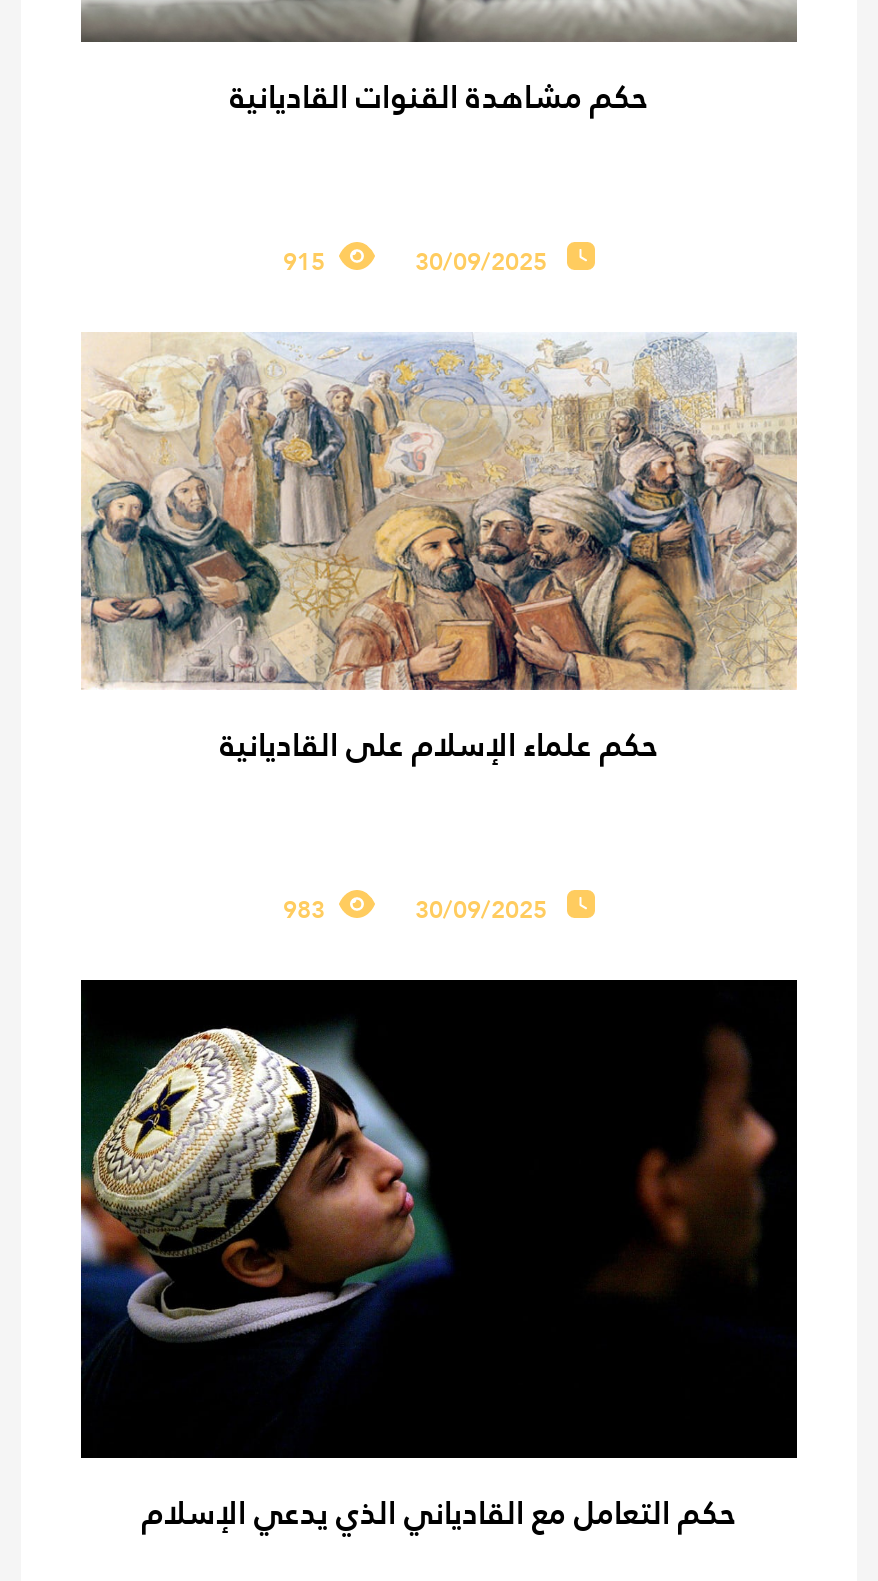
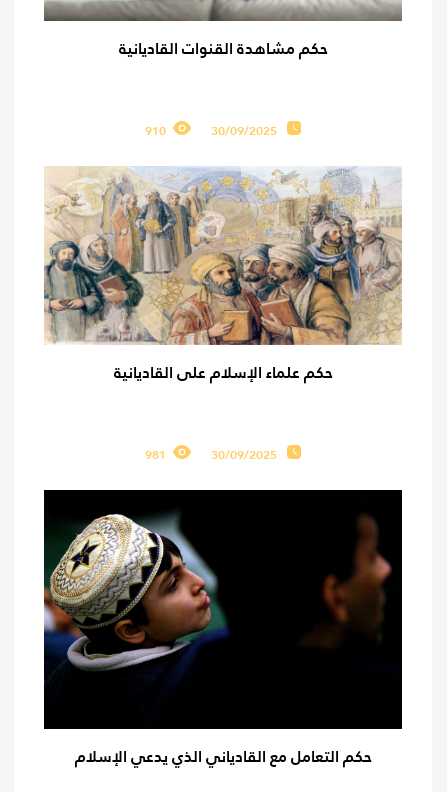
[283,240,325,284] 915 -> [145,120,166,142] 910
[283,888,325,932] 983 -> [145,444,166,466] 981

